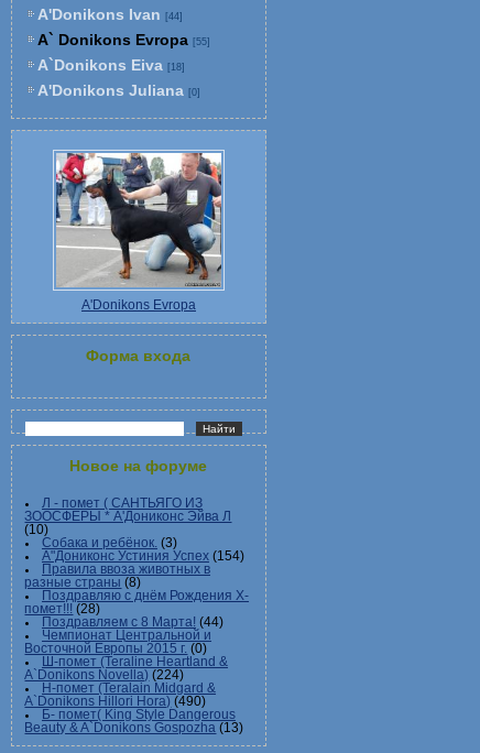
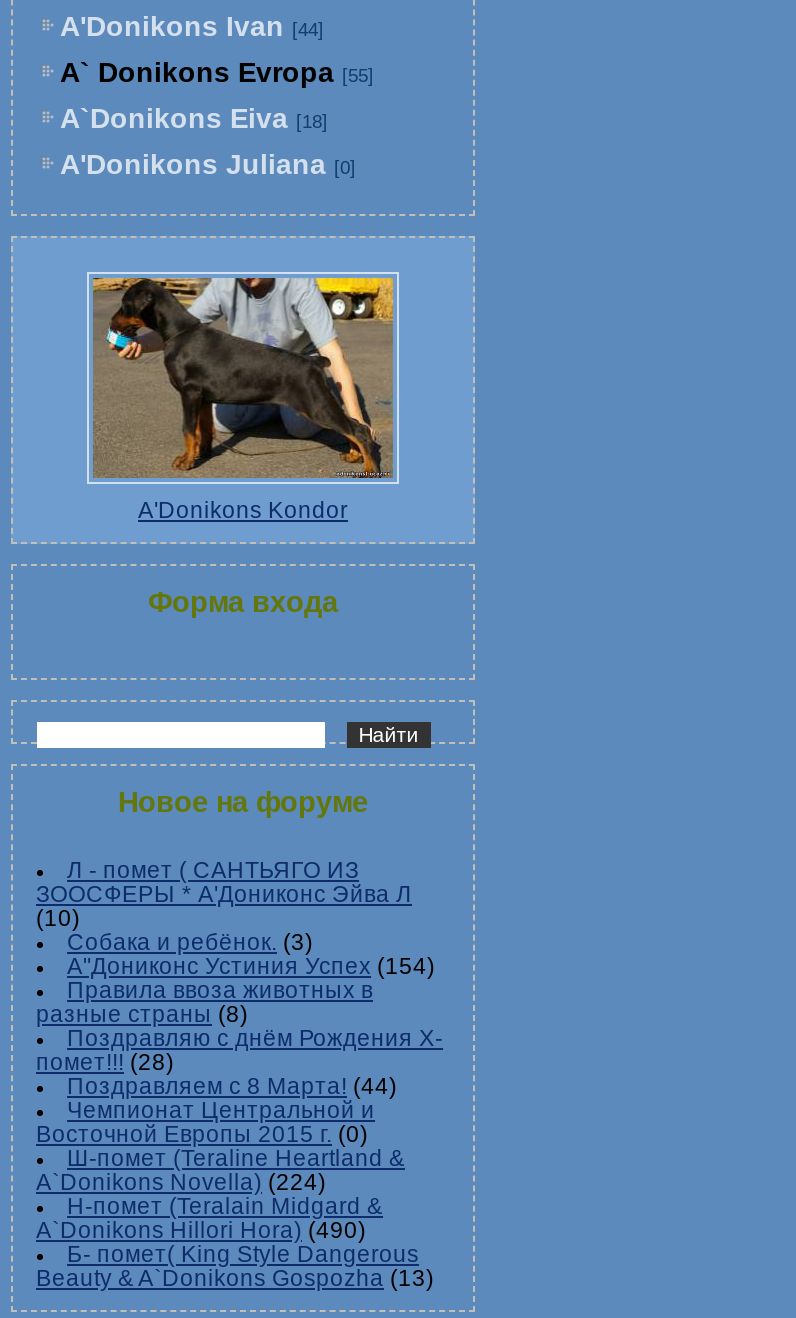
[55,152,221,312] [image] | A'Donikons Evropa -> [91,276,395,523] [image] | A'Donikons Kondor

